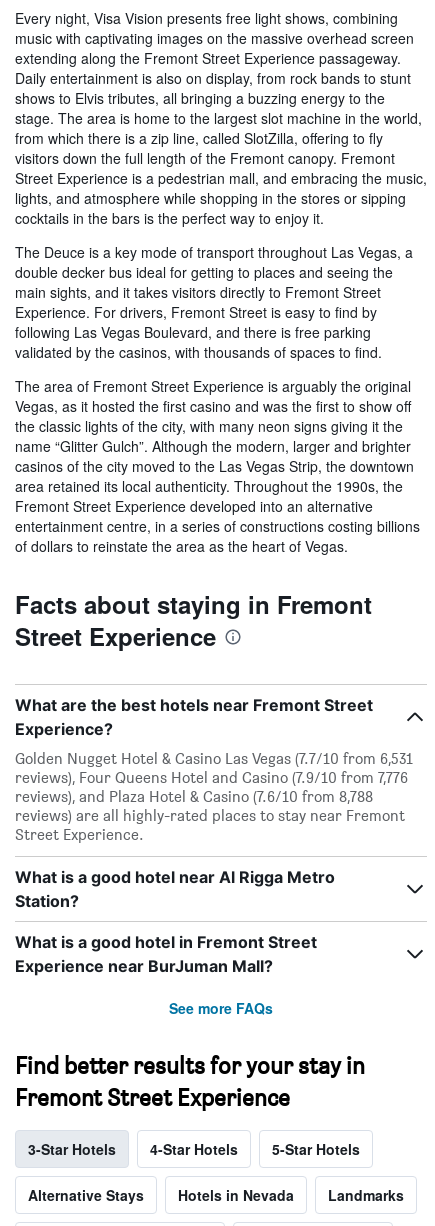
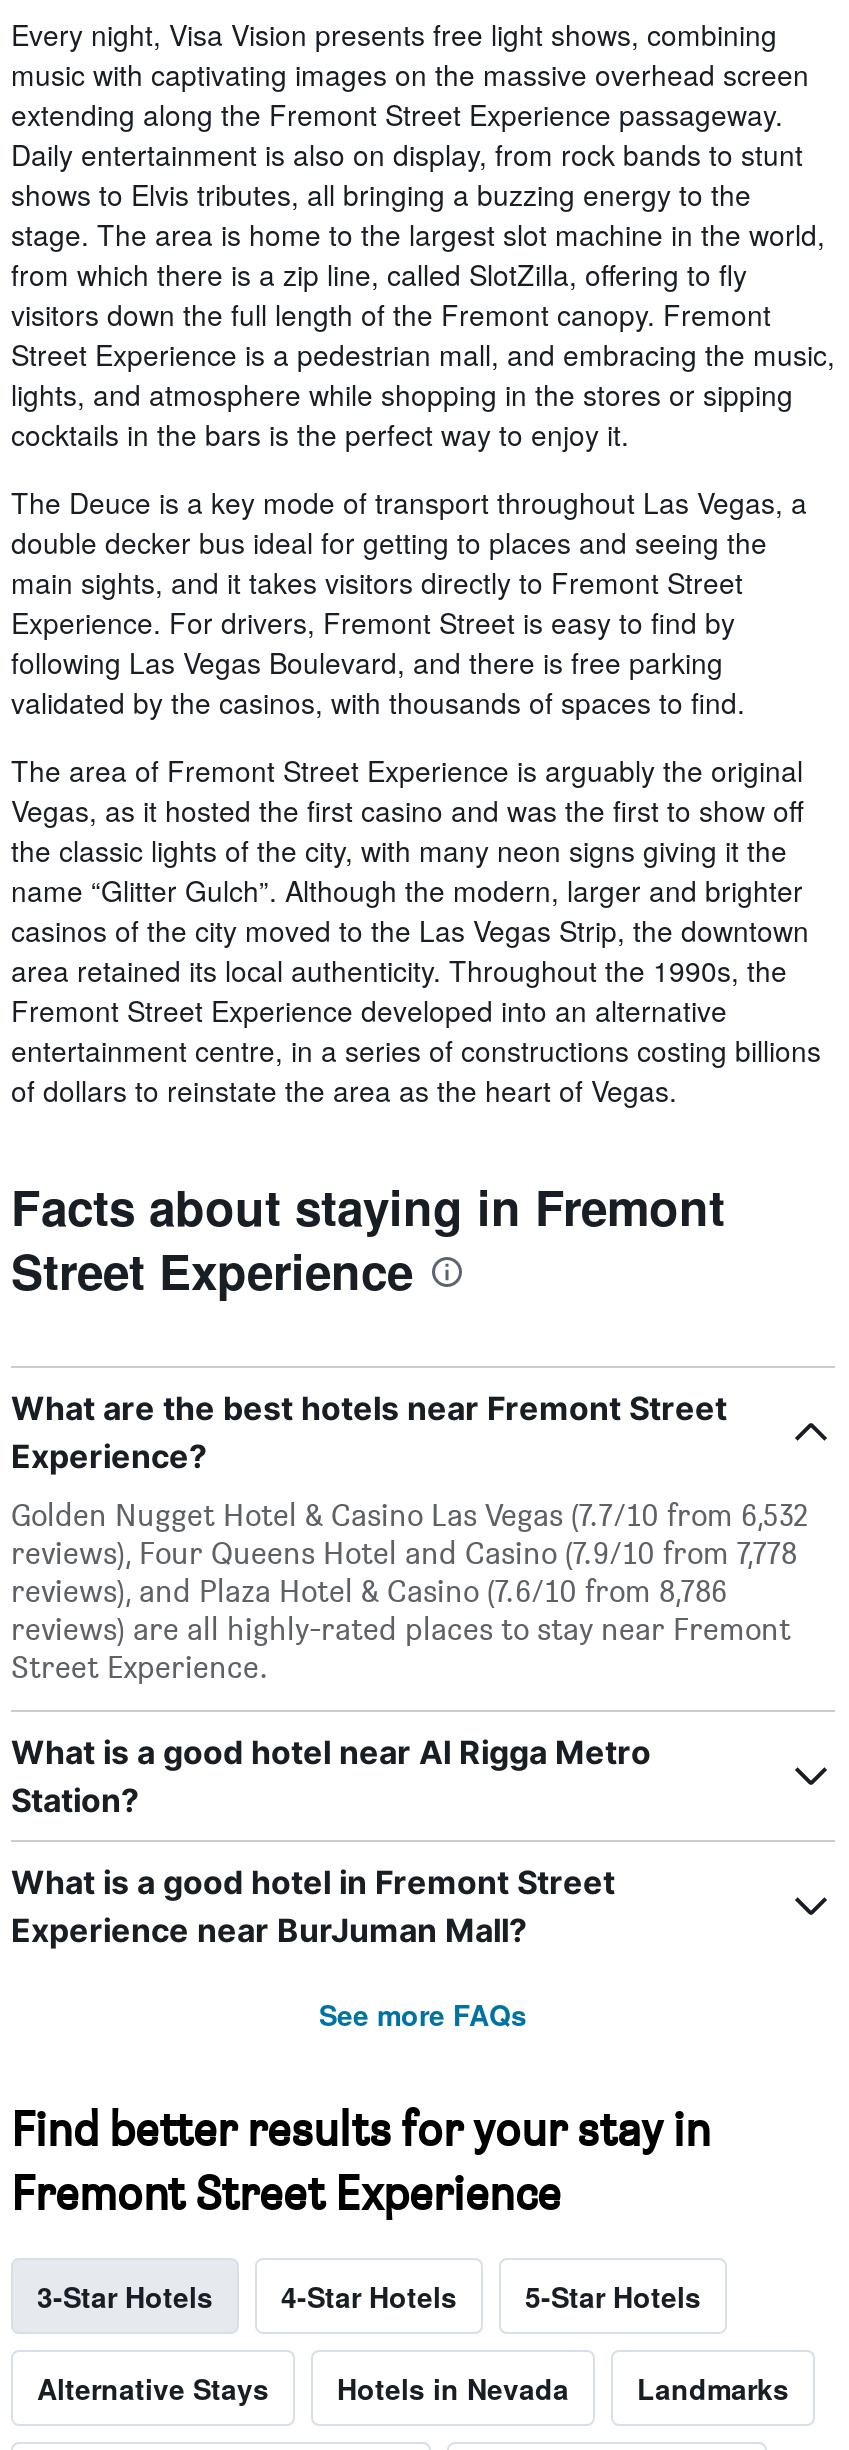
[15,749,413,768] Golden Nugget Hotel & Casino Las Vegas (7.7/10 from 6,531 -> [11,1496,807,1534] Golden Nugget Hotel & Casino Las Vegas (7.7/10 from 6,532
[15,768,408,787] reviews), Four Queens Hotel and Casino (7.9/10 from 7,776 -> [11,1534,797,1572] reviews), Four Queens Hotel and Casino (7.9/10 from 7,778
[15,787,373,806] reviews), and Plaza Hotel & Casino (7.6/10 from 8,788 -> [11,1572,727,1610] reviews), and Plaza Hotel & Casino (7.6/10 from 8,786

